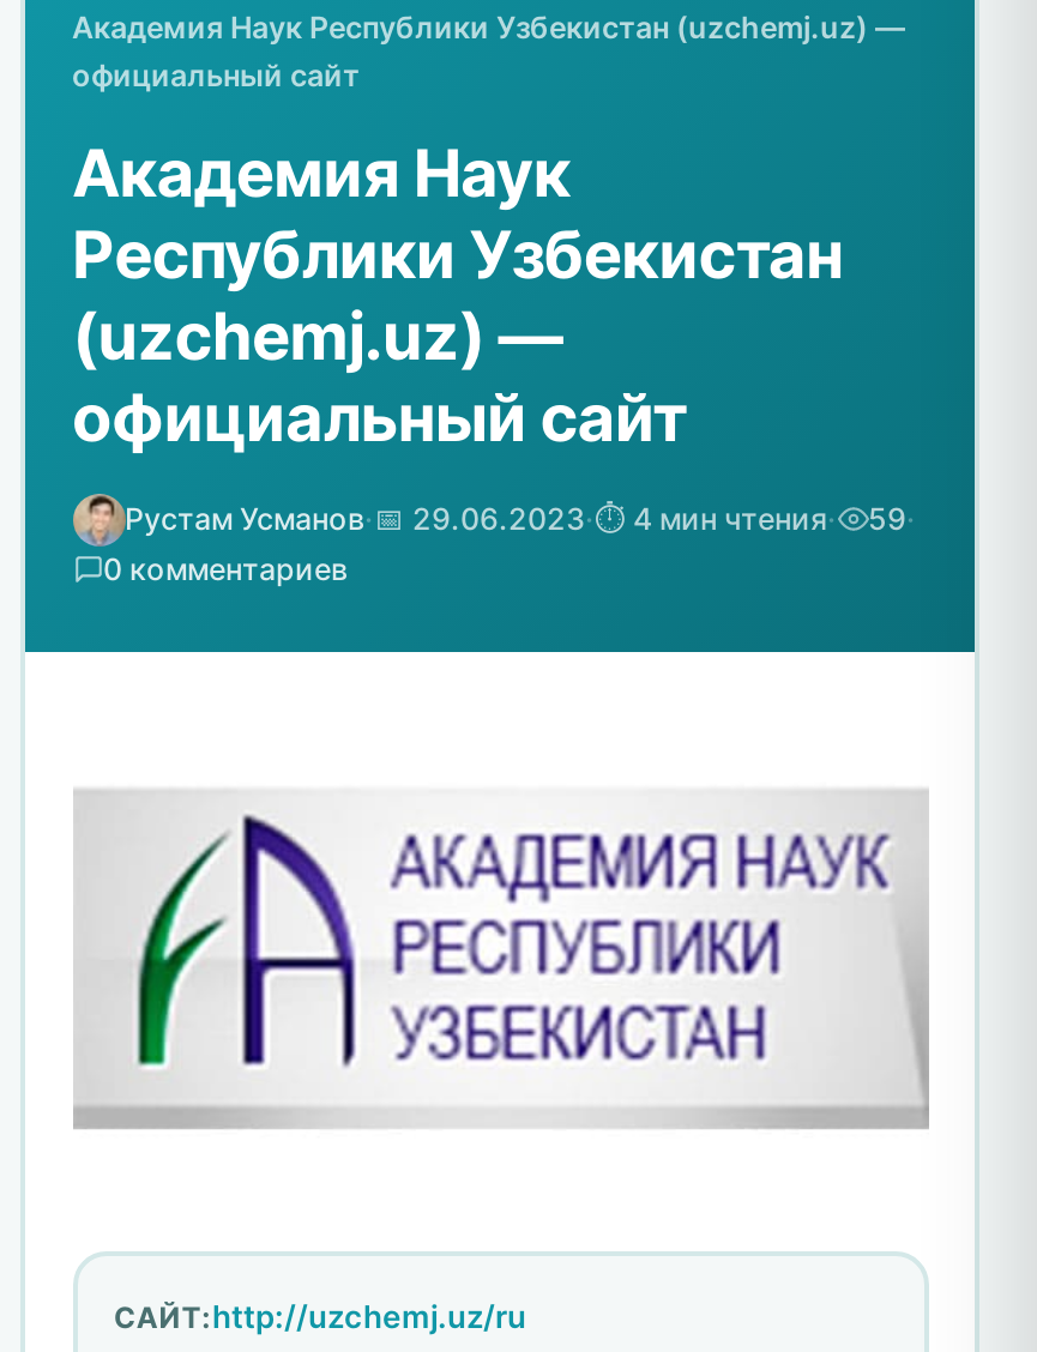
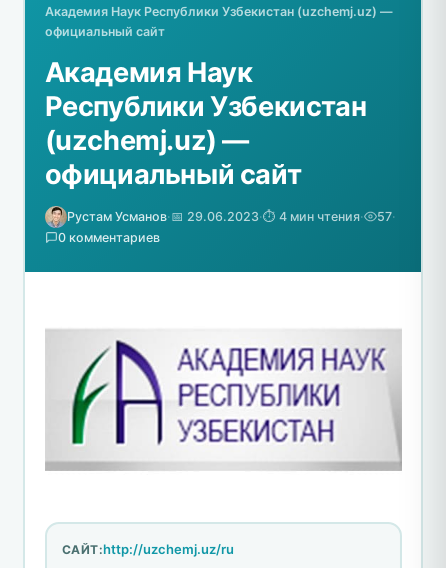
[868,500,916,536] 59· -> [376,208,395,223] 57·

